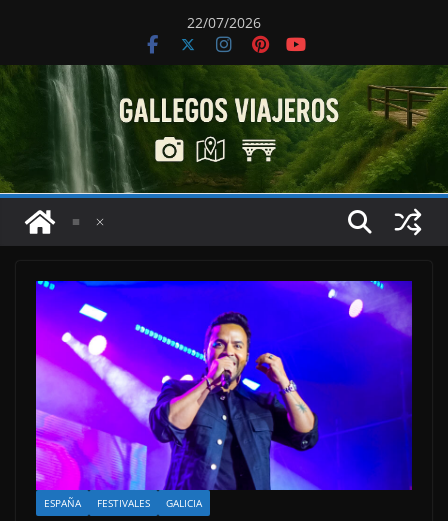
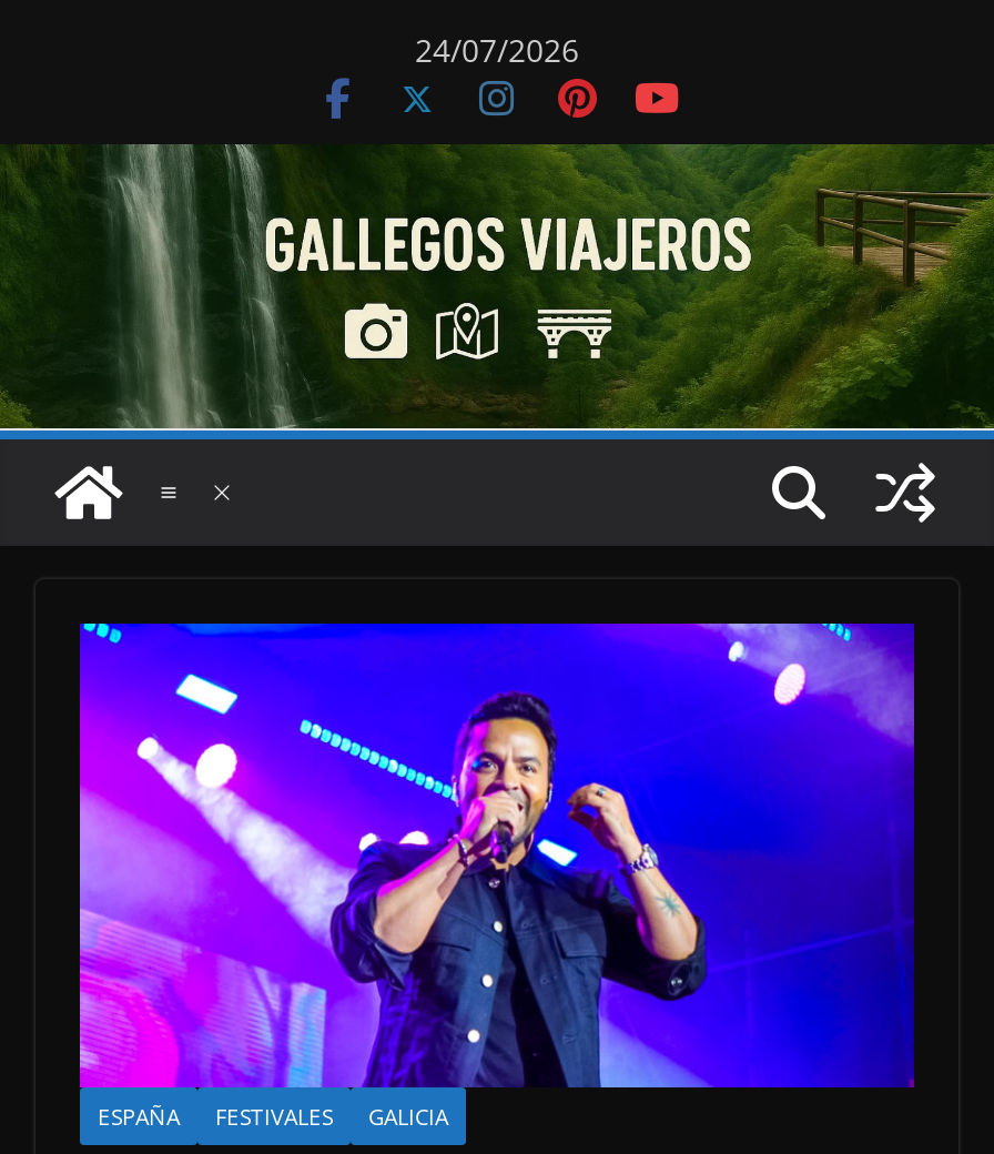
[187,13,261,32] 22/07/2026 -> [415,29,579,71] 24/07/2026

